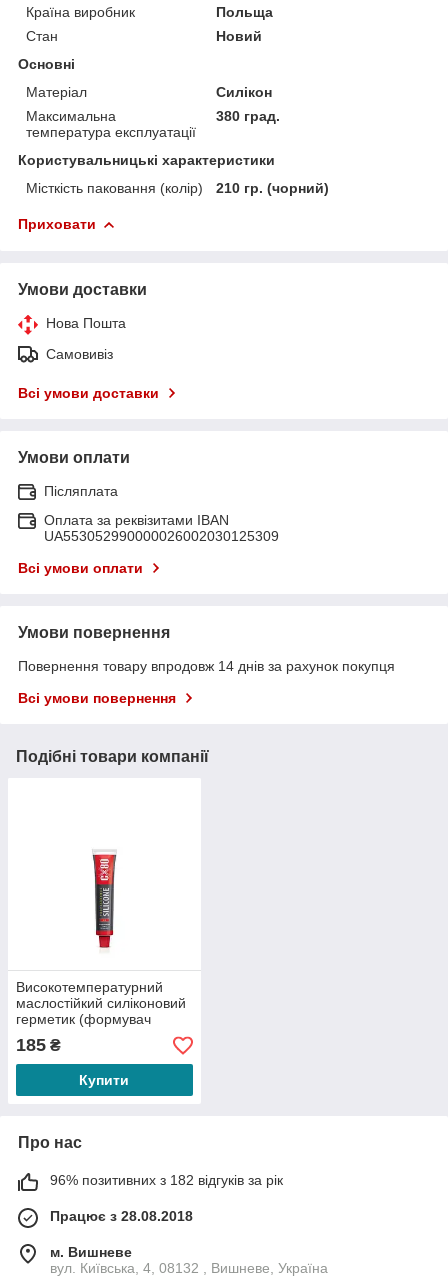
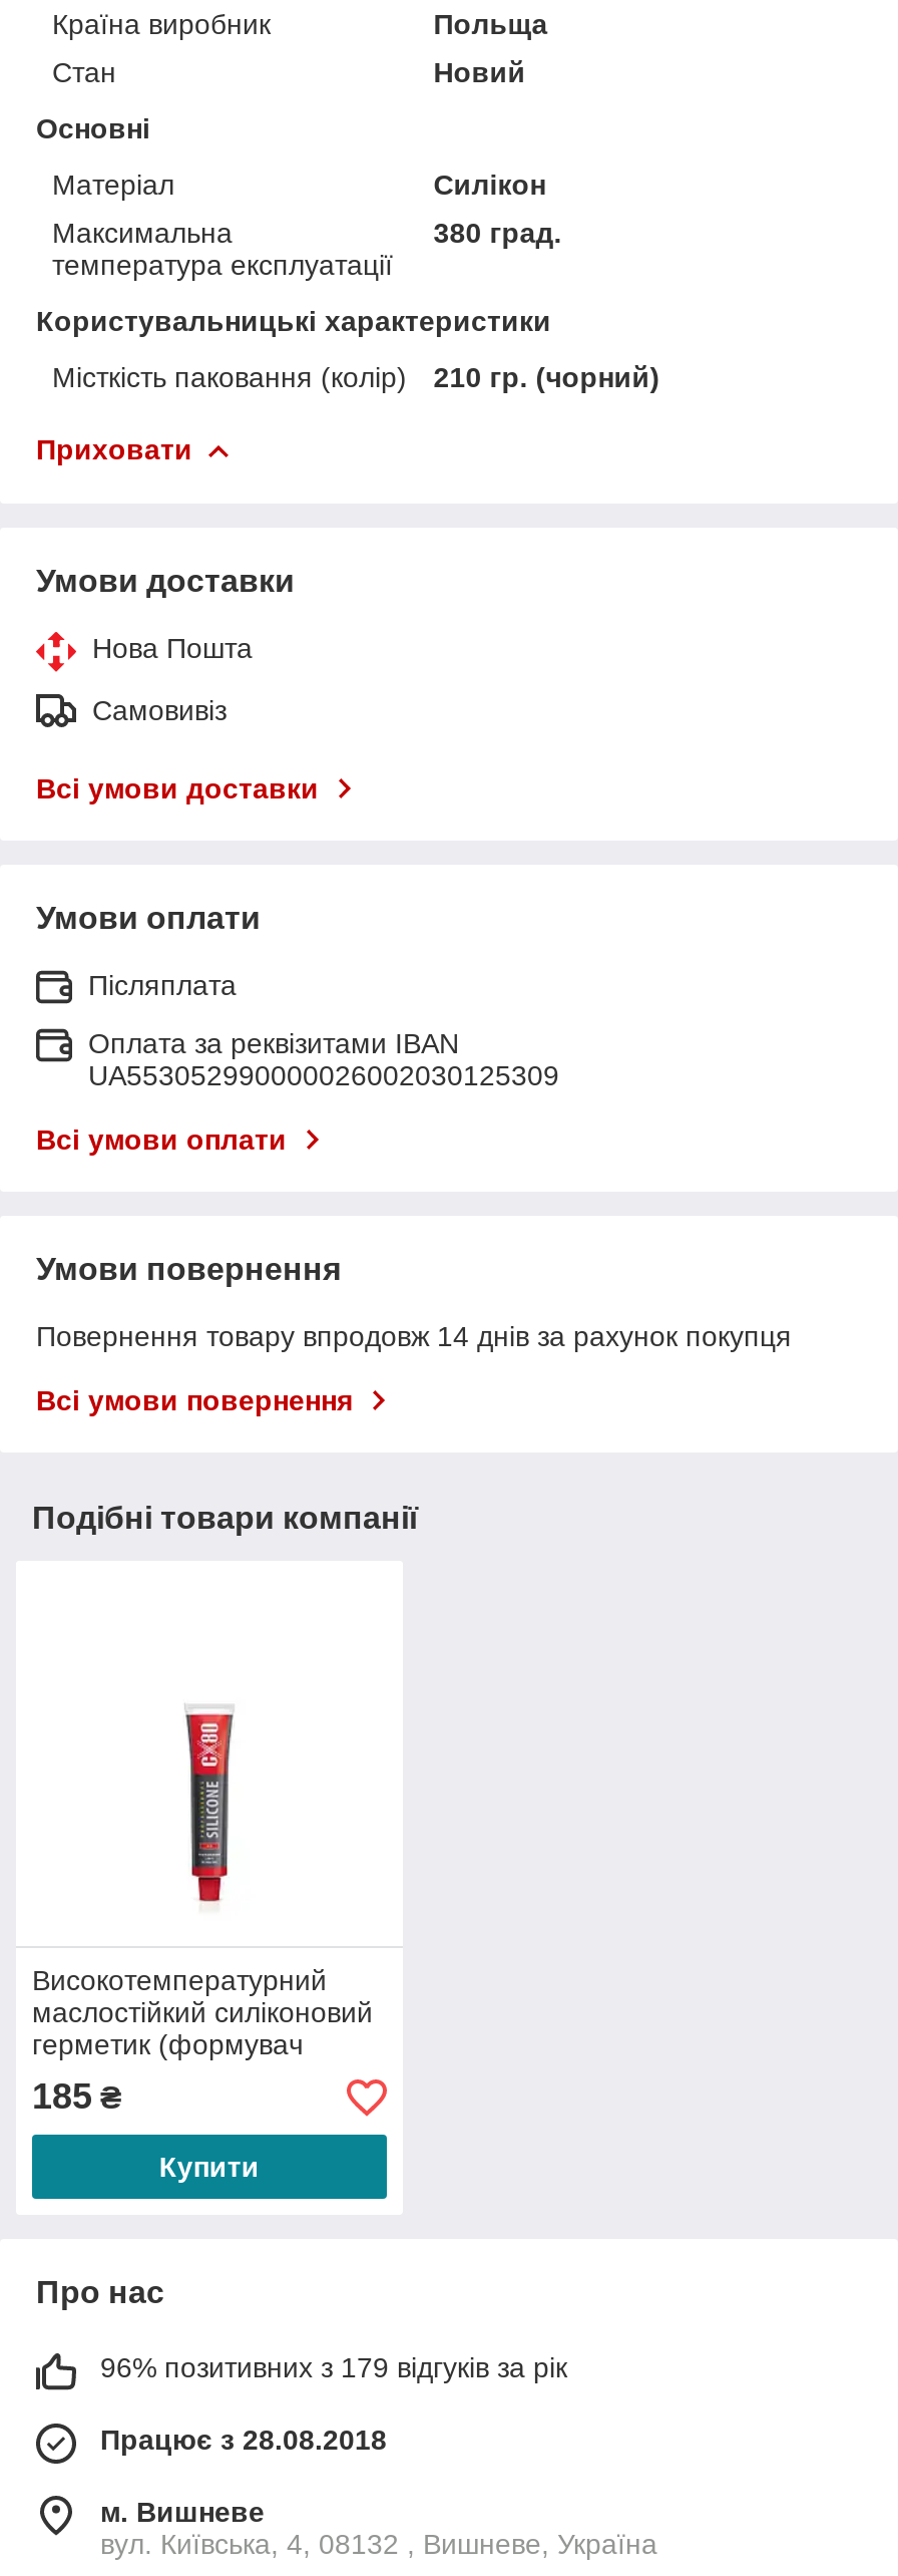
[50,1172,283,1188] 96% позитивних з 182 відгуків за рік -> [100,2352,567,2384] 96% позитивних з 179 відгуків за рік

